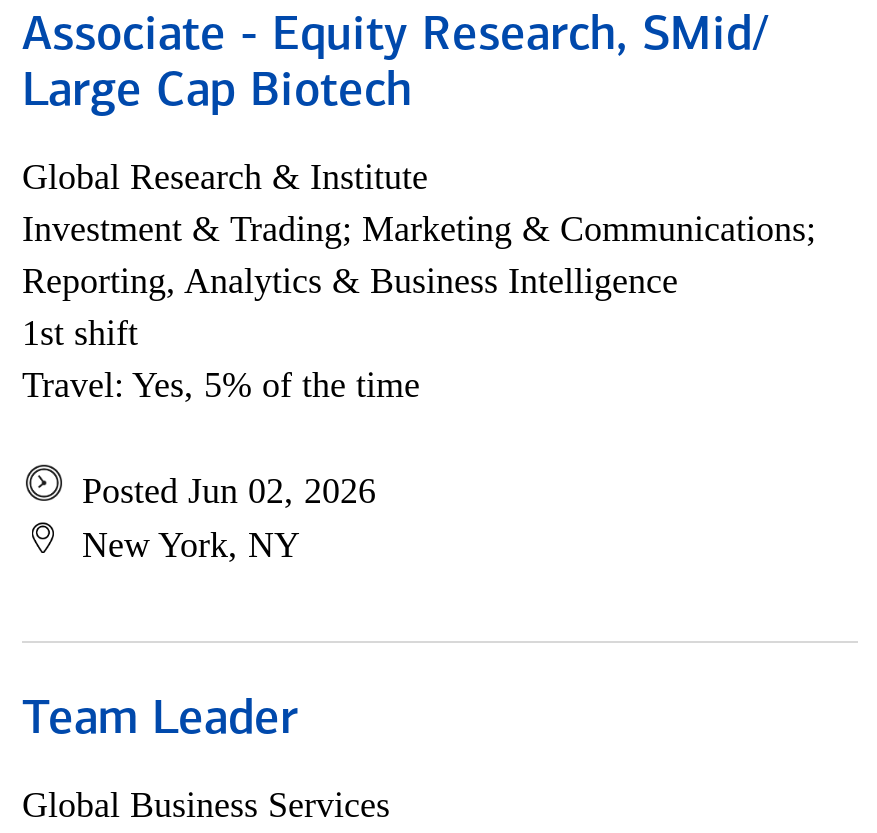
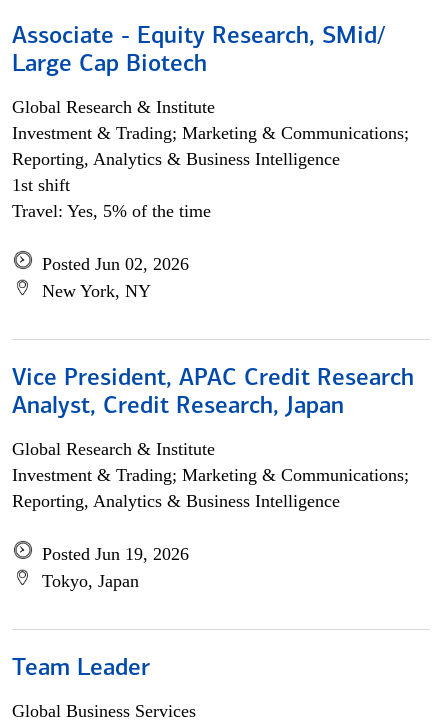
none -> [12,367,414,591] Vice President, APAC Credit Research | Analyst, Credit Research, Japan | Global Research & Institute | Investment & Trading; Marketing & Communications; | Reporting, Analytics & Business Intelligence | Posted Jun 19, 2026 | Tokyo, Japan

